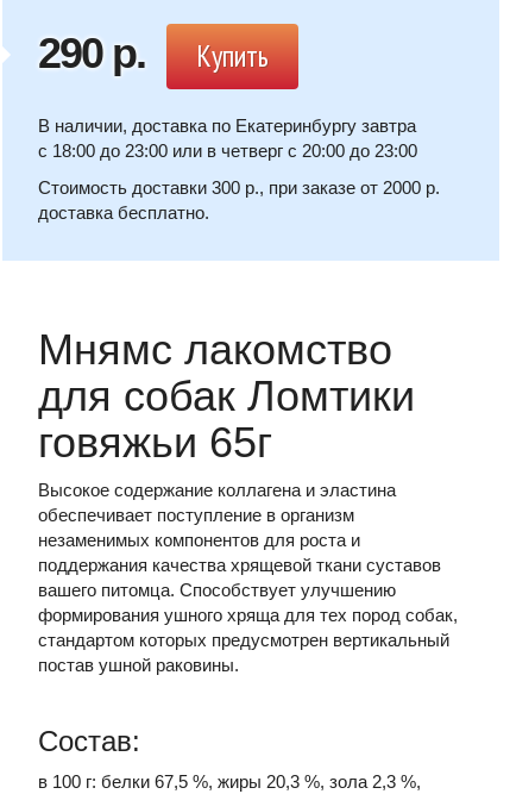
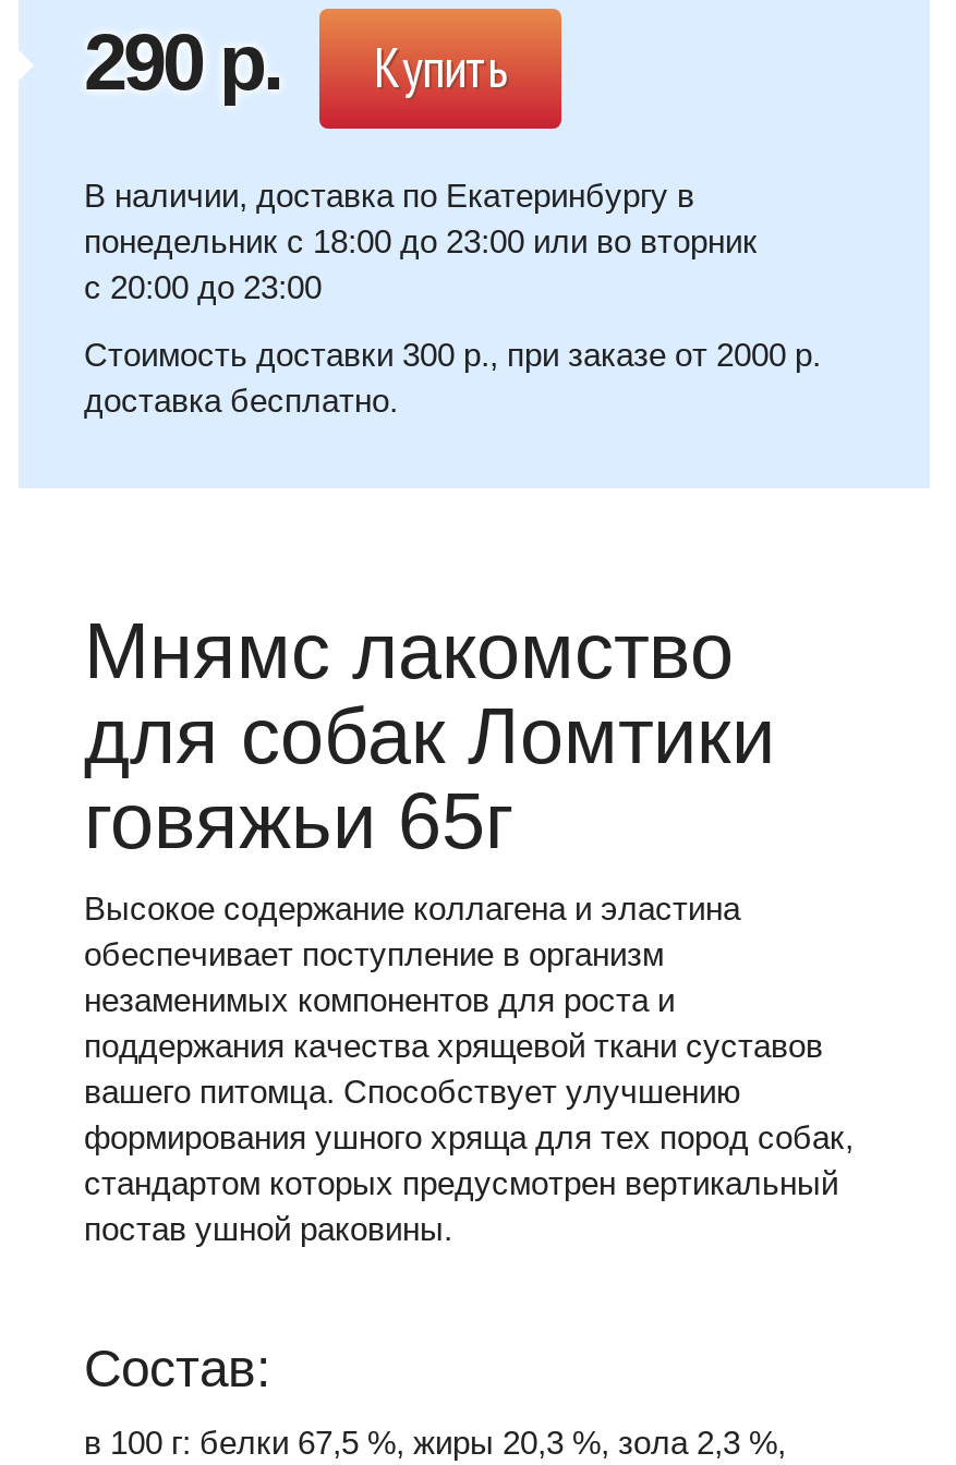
[38,115,417,160] В наличии, доставка по Екатеринбургу завтра | c 18:00 до 23:00 или в четверг c 20:00 до 23:00 -> [84,176,758,304] В наличии, доставка по Екатеринбургу в | понедельник c 18:00 до 23:00 или во вторник | c 20:00 до 23:00

